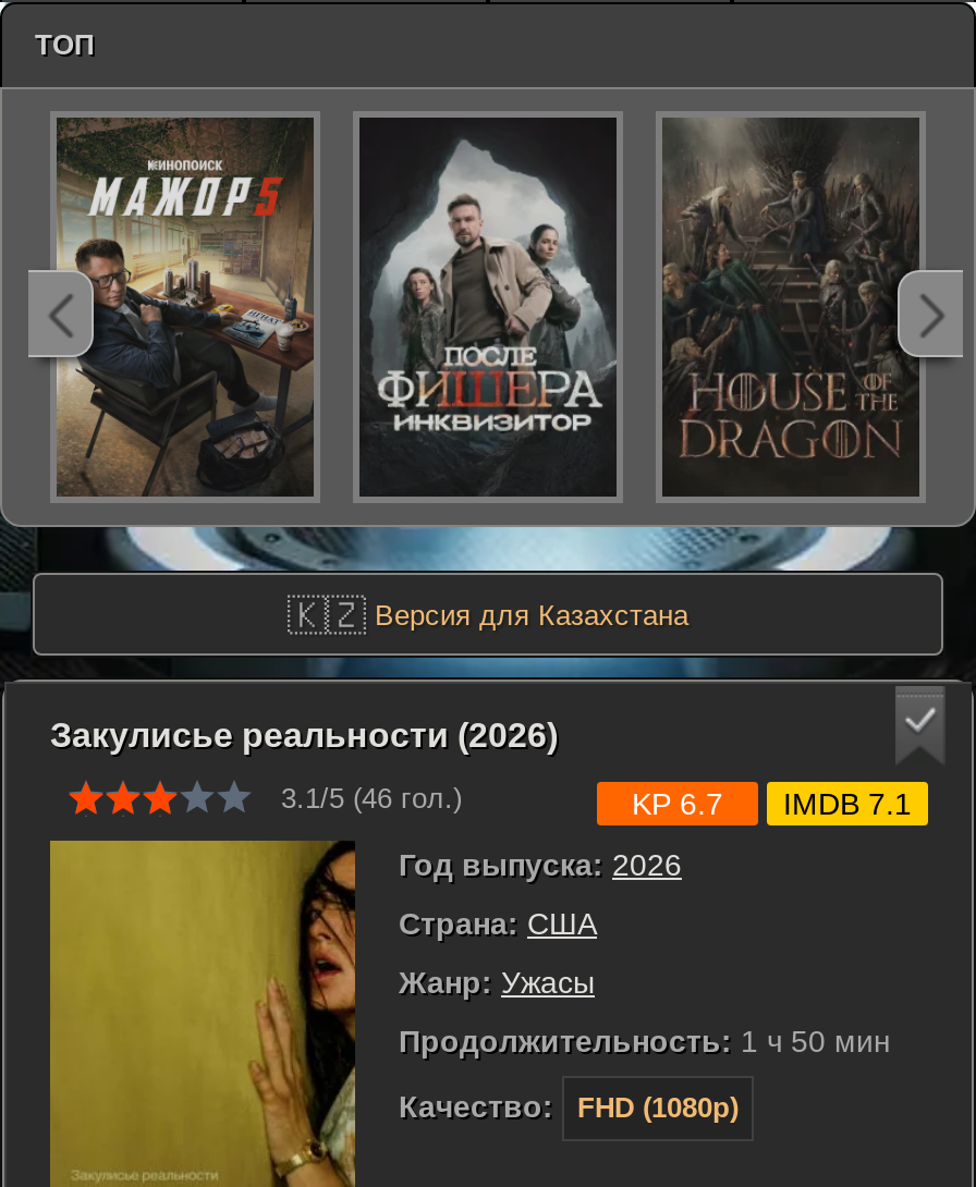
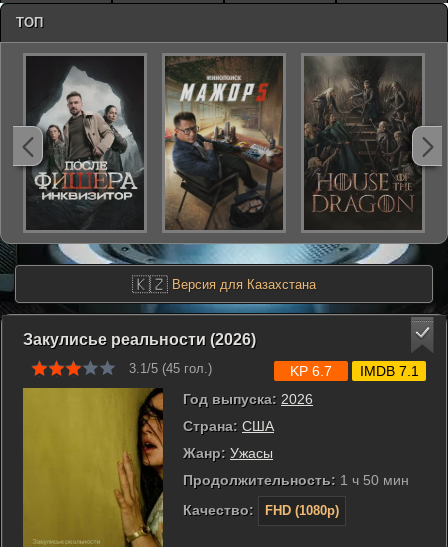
[54,118,314,497] [image] -> [25,56,144,230] [image]
[357,118,617,497] [image] -> [164,56,283,230] [image]
[281,782,462,815] 3.1/5 (46 гол.) -> [129,361,212,376] 3.1/5 (45 гол.)

